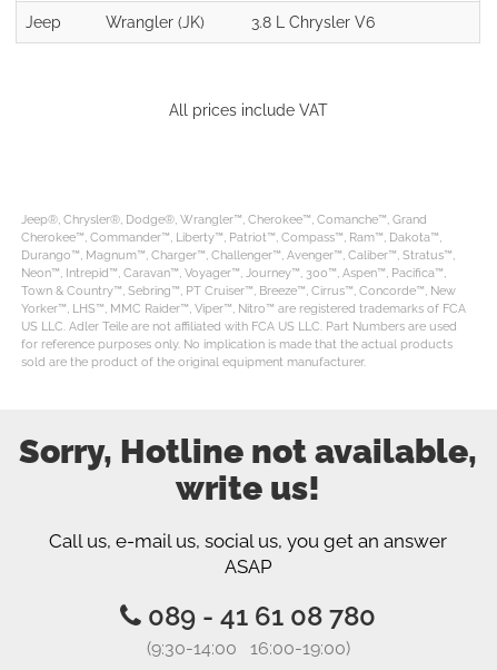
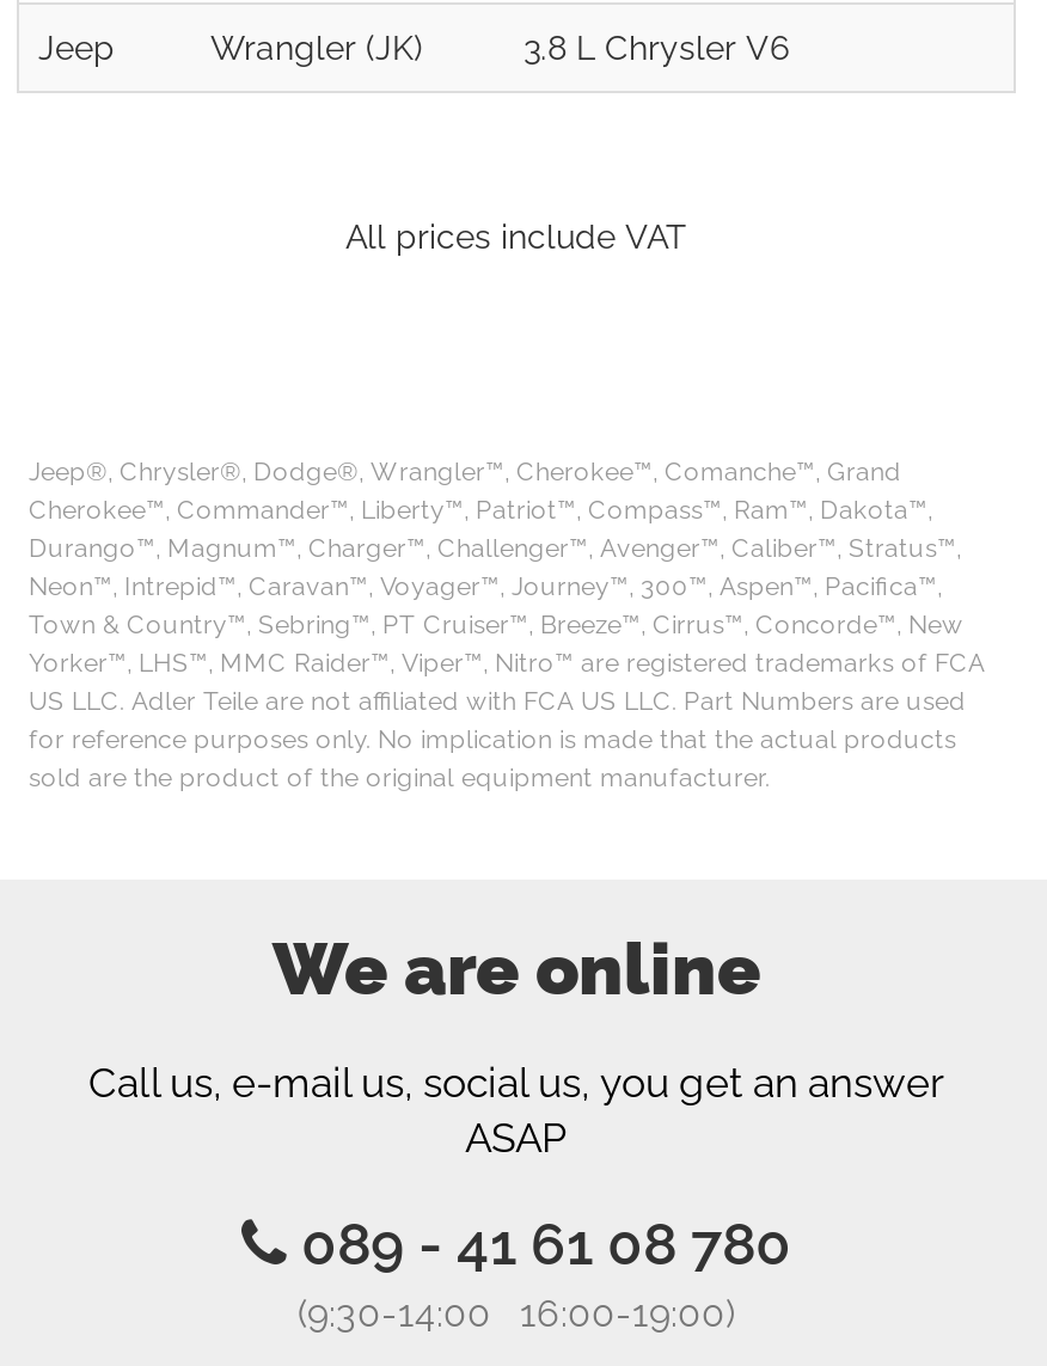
[19,432,477,508] Sorry, Hotline not available, | write us! -> [273,927,760,1011] We are online

